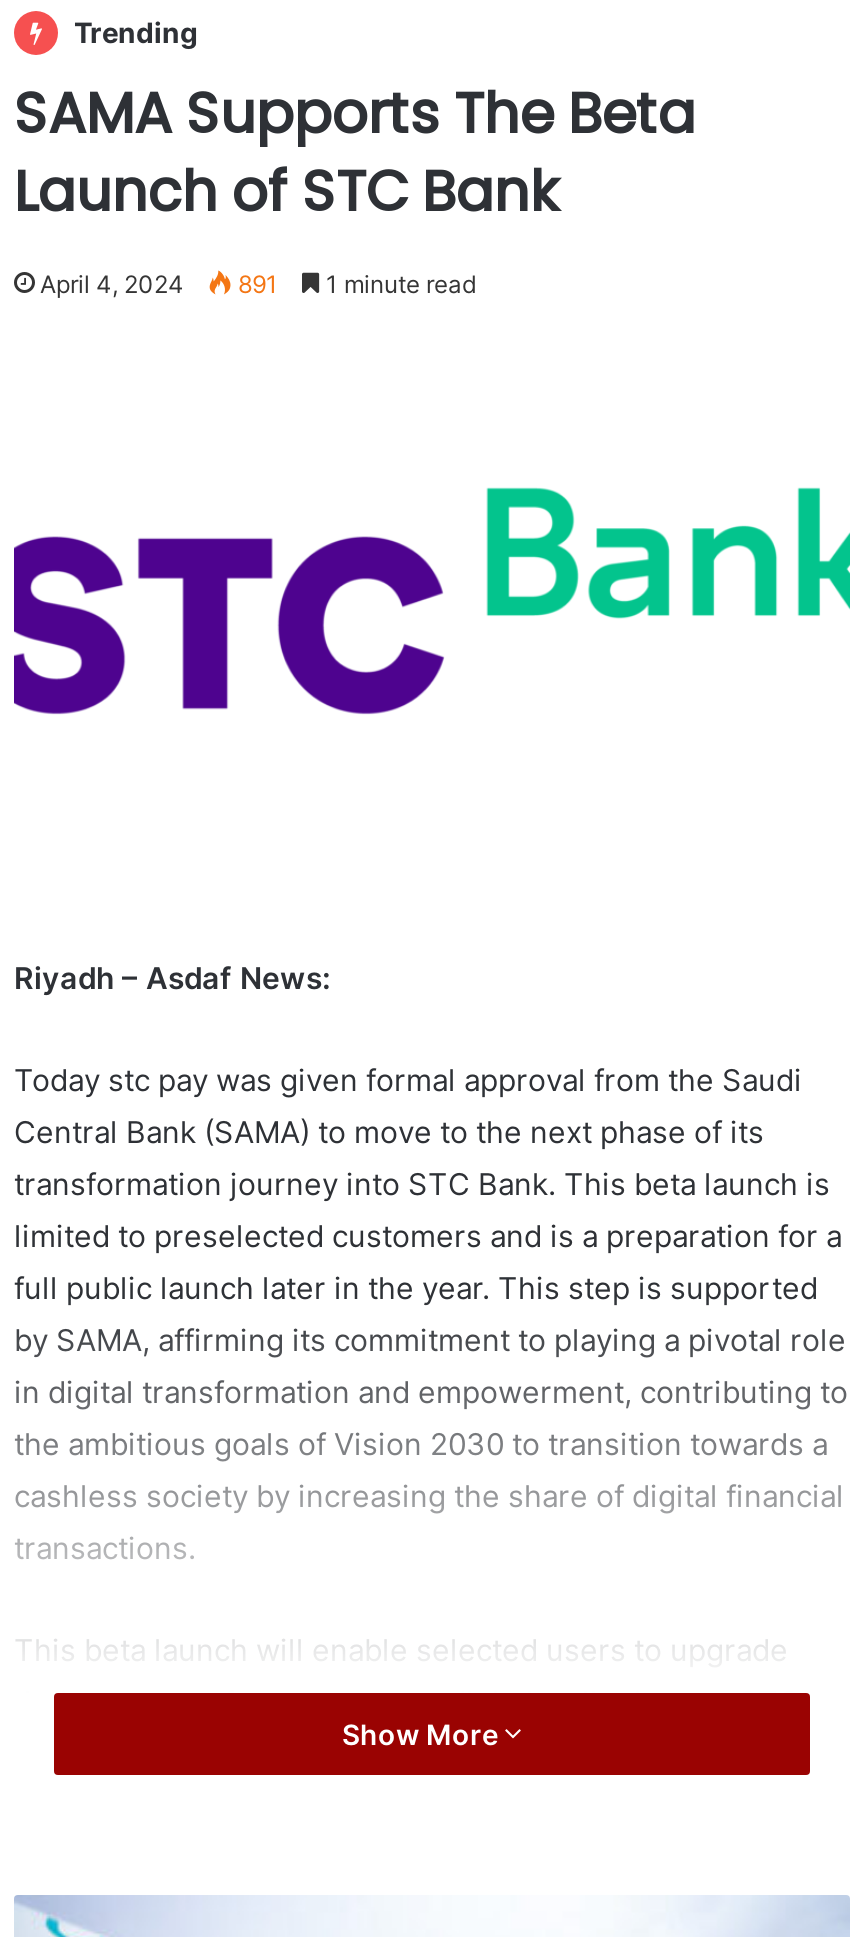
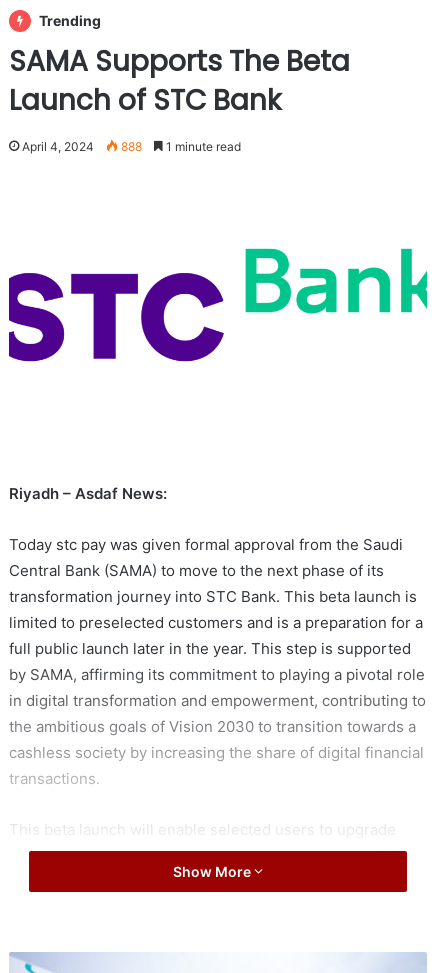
[40,269,476,299] April 4, 2024 891 1 minute read -> [22,139,241,154] April 4, 2024 888 1 minute read

